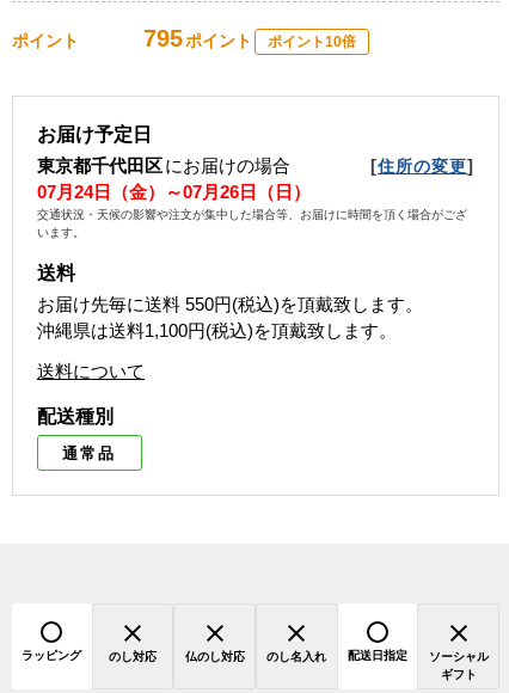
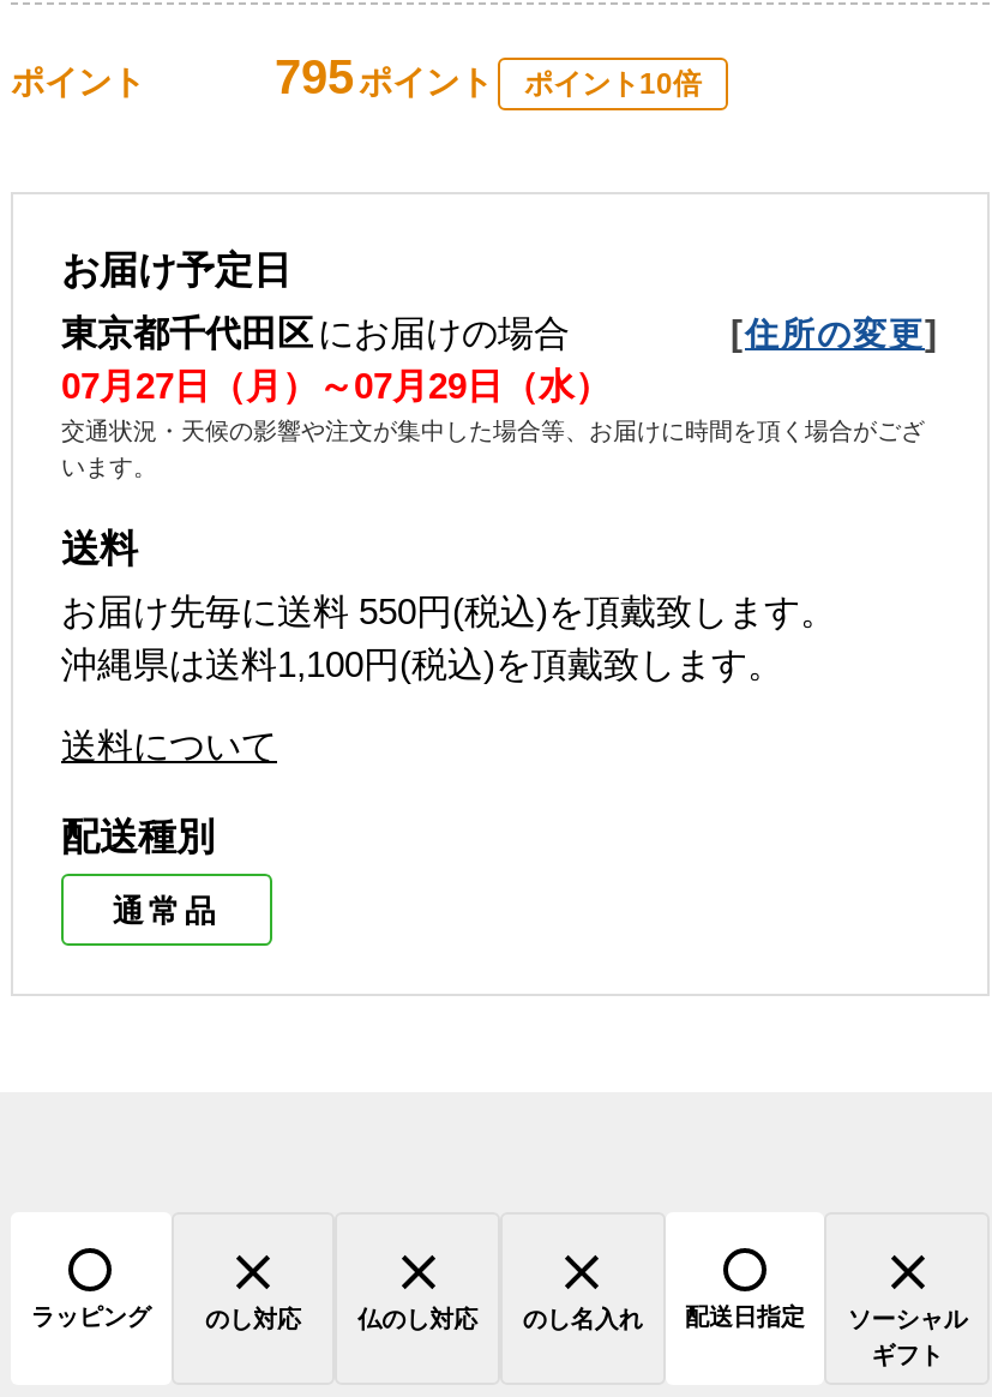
[37,182,311,202] 07月24日（金）～07月26日（日） -> [61,366,611,406] 07月27日（月）～07月29日（水）

